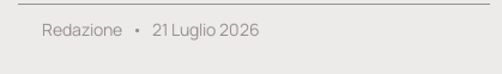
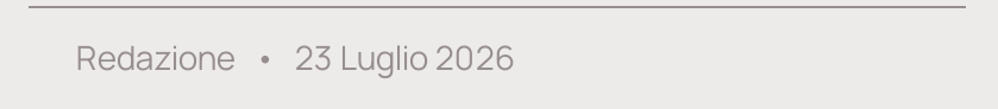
[42,17,260,40] Redazione 21 Luglio 2026 -> [76,33,516,78] Redazione 23 Luglio 2026

